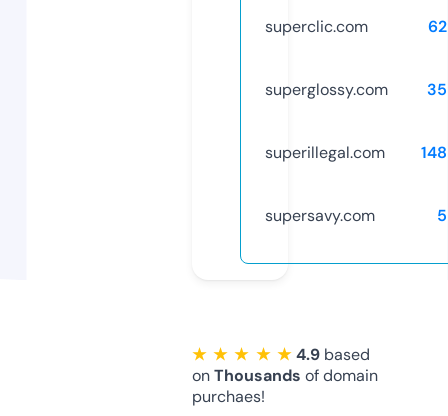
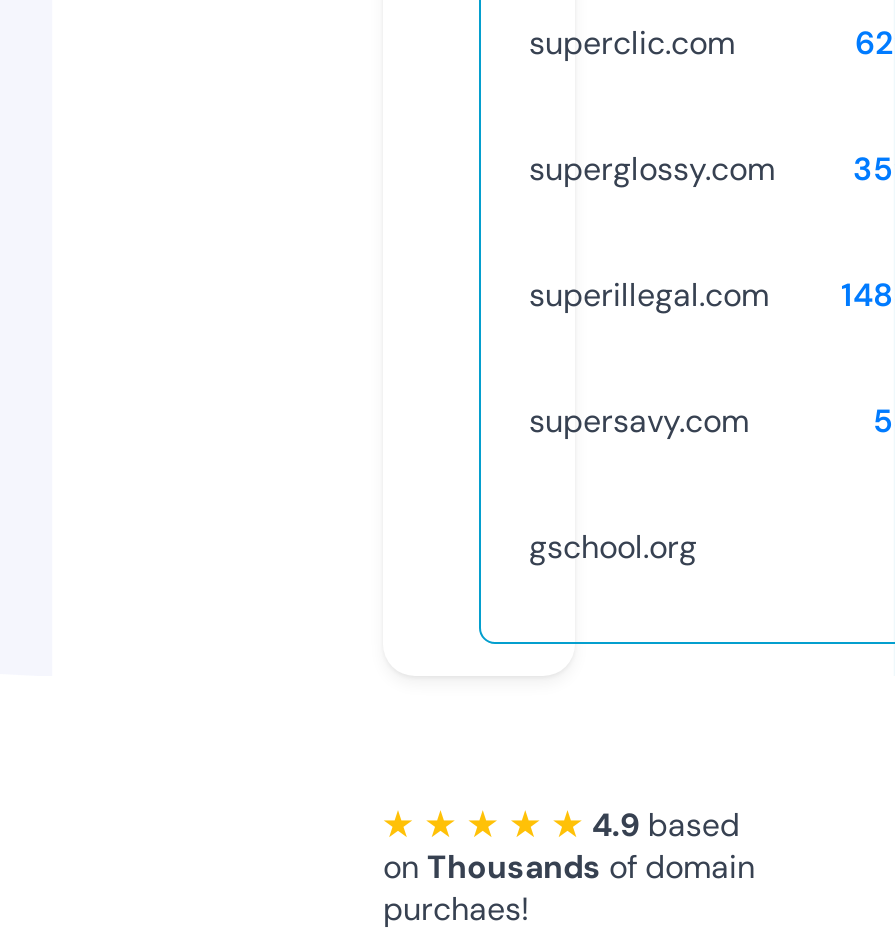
none -> [529,526,697,568] gschool.org

